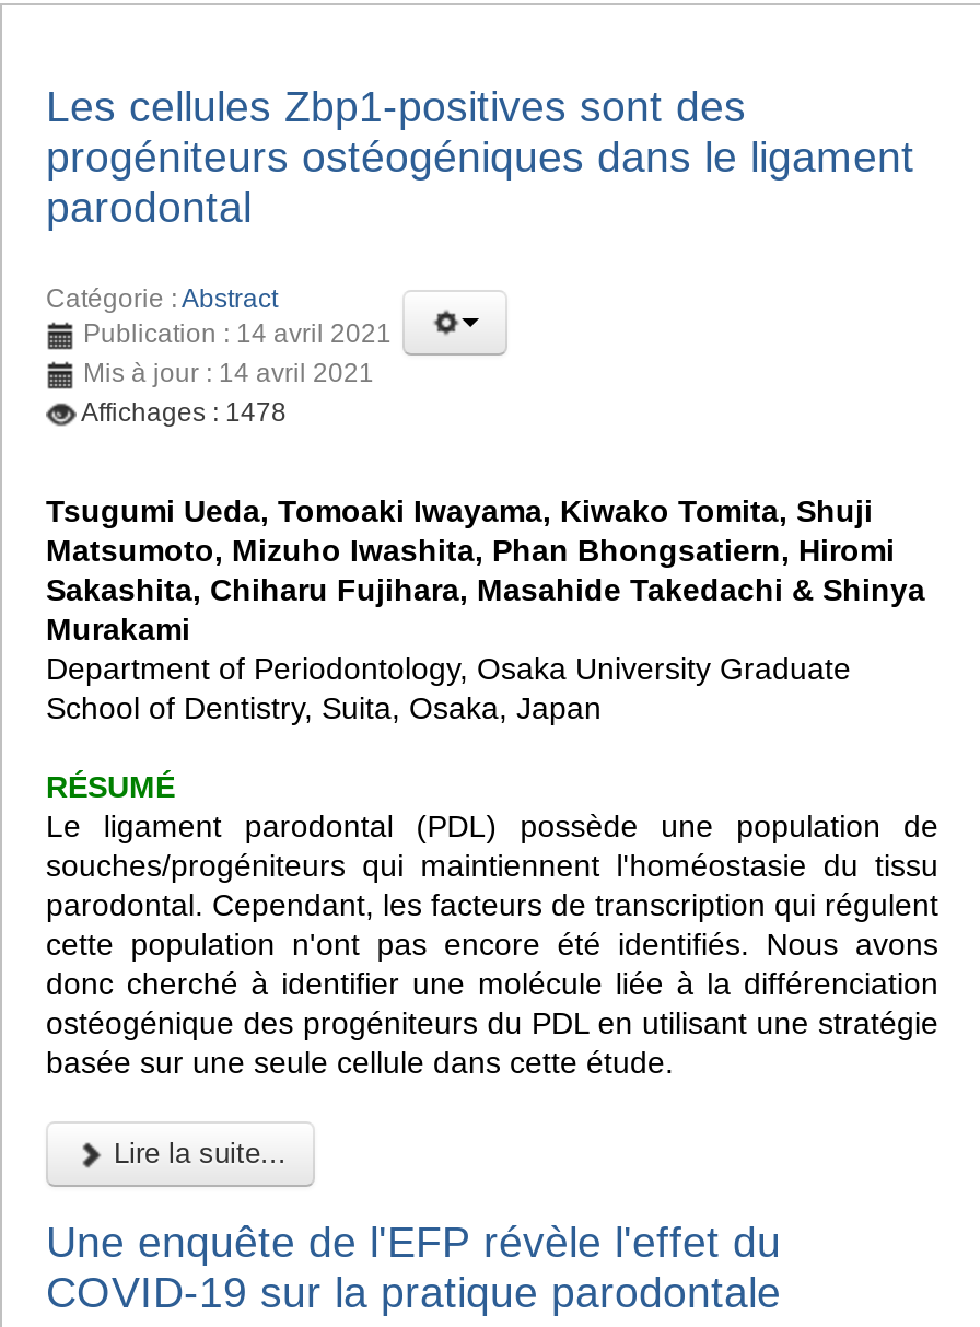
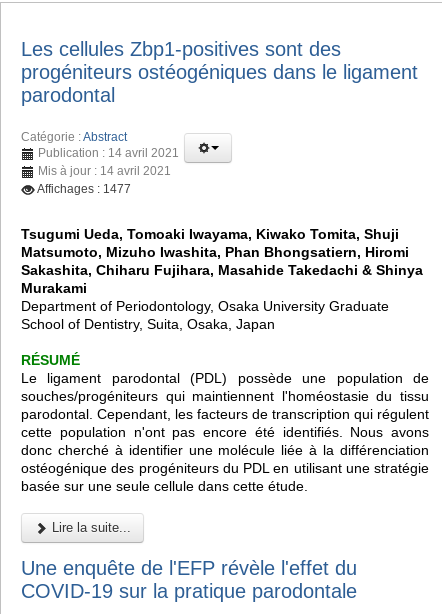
[81,396,287,427] Affichages : 1478 -> [37,182,131,196] Affichages : 1477

